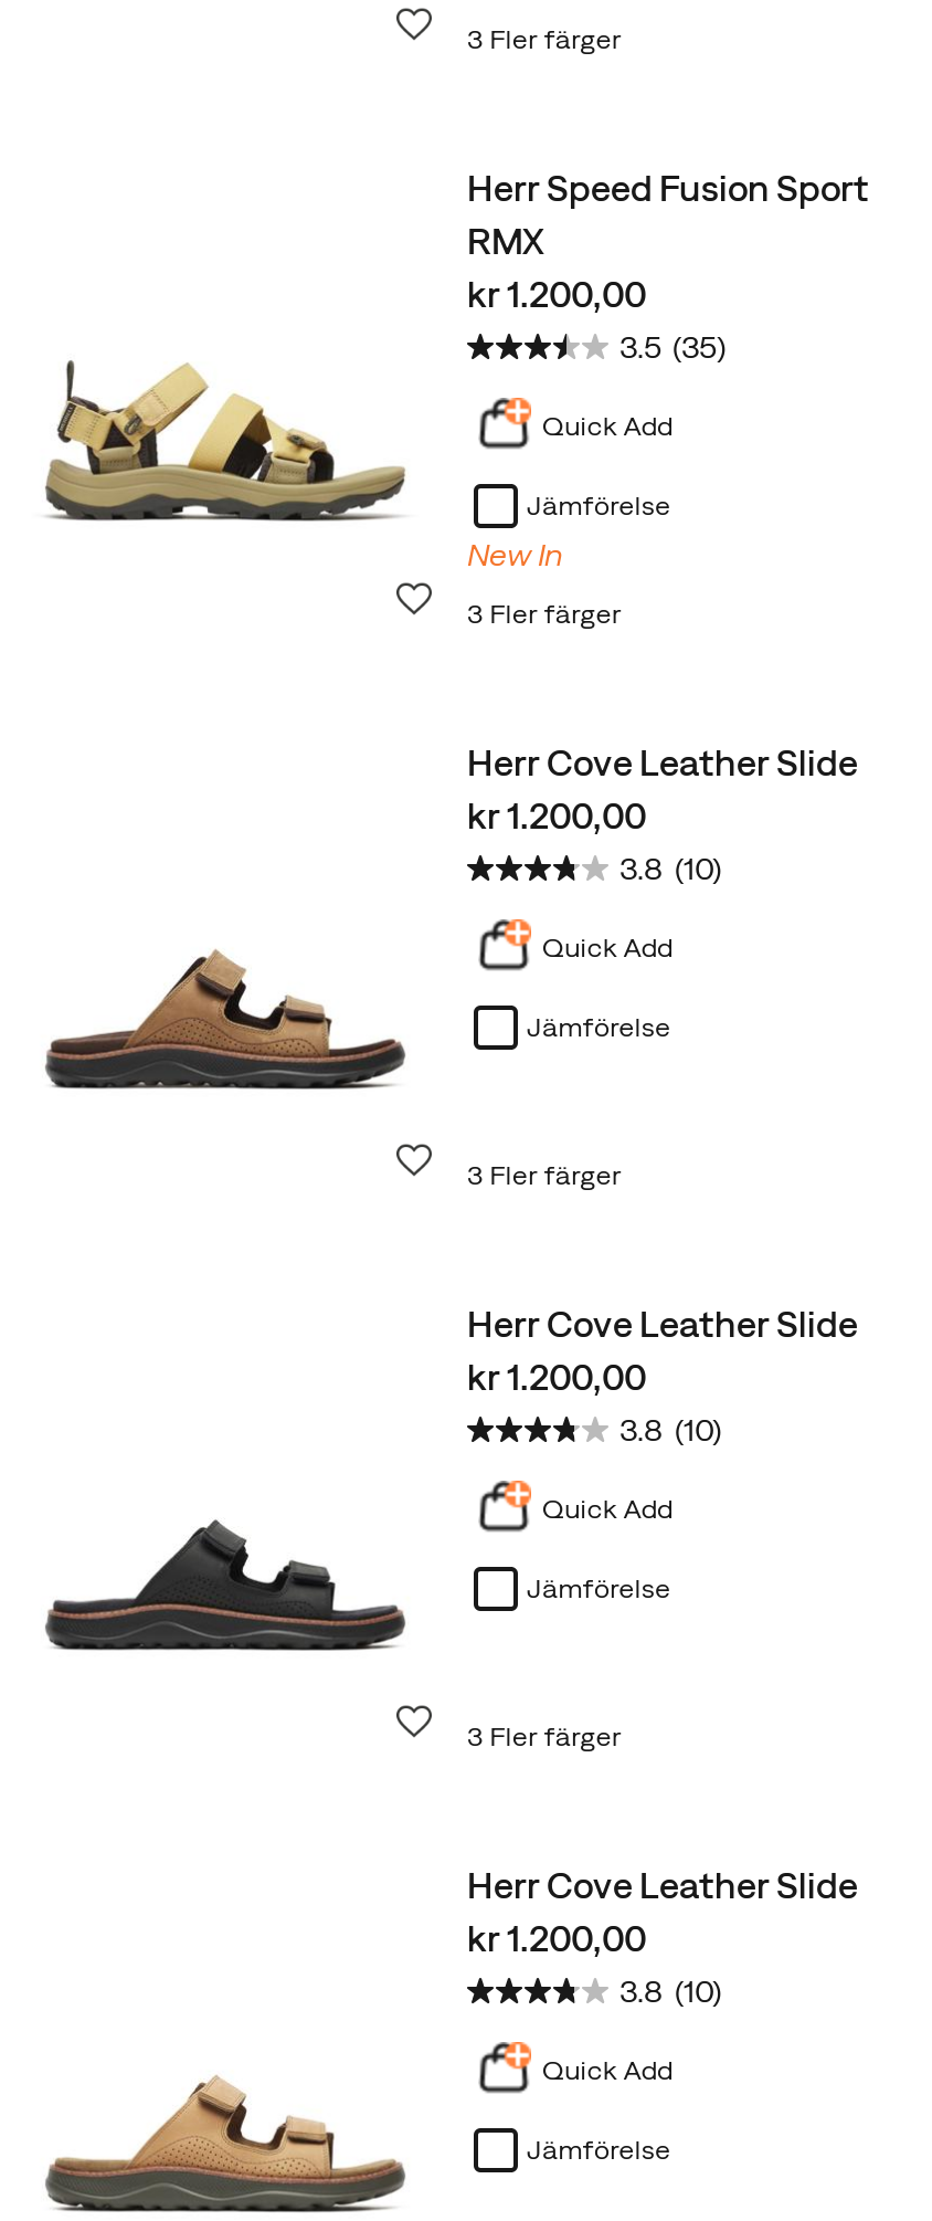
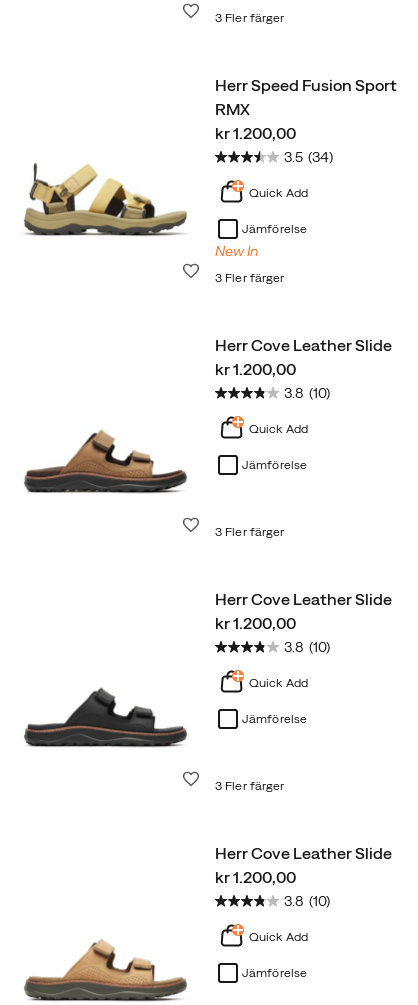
[619,329,726,365] 3.5 (35) -> [284,149,333,165] 3.5 (34)

